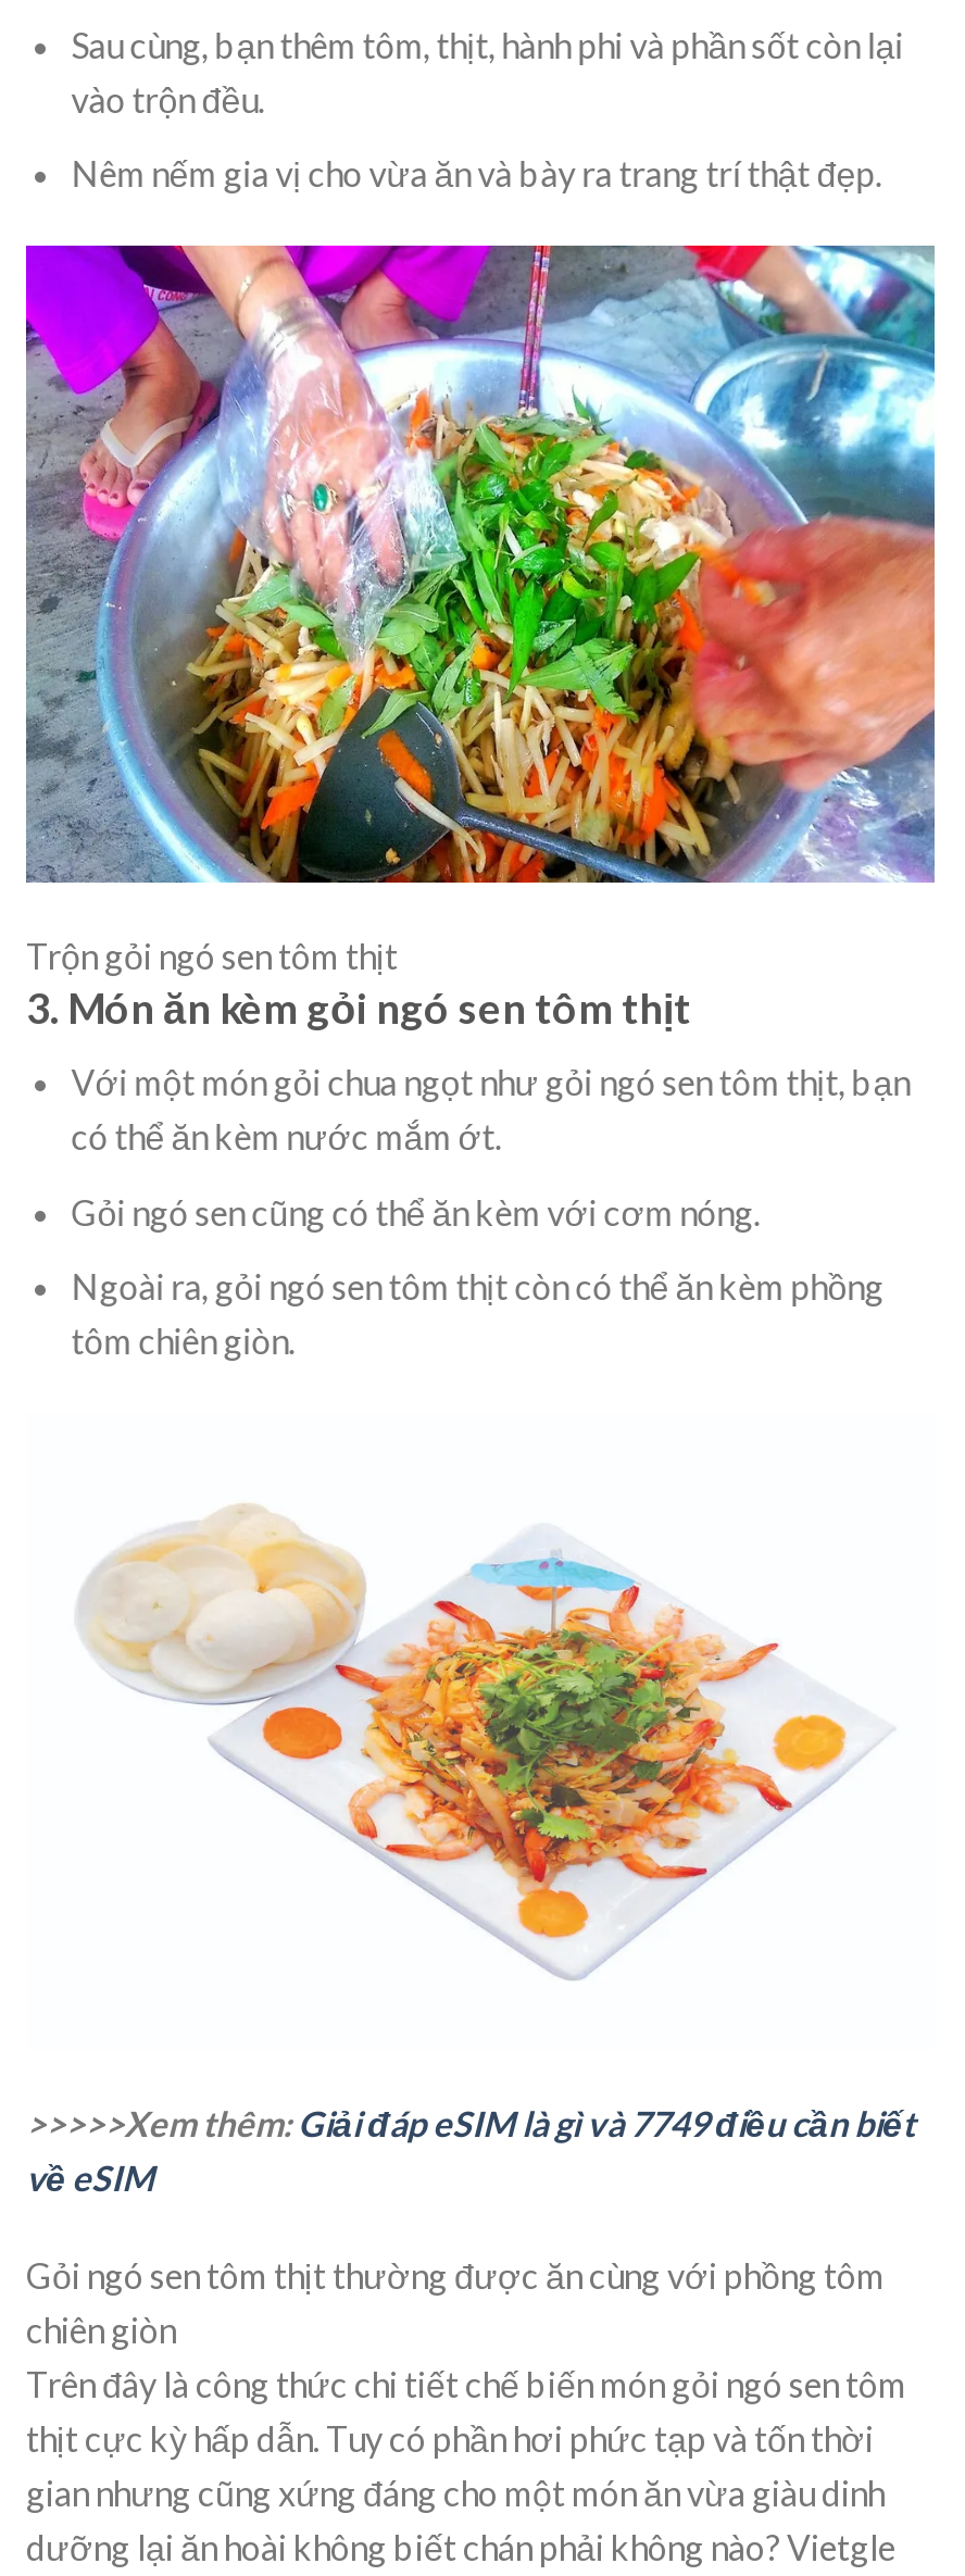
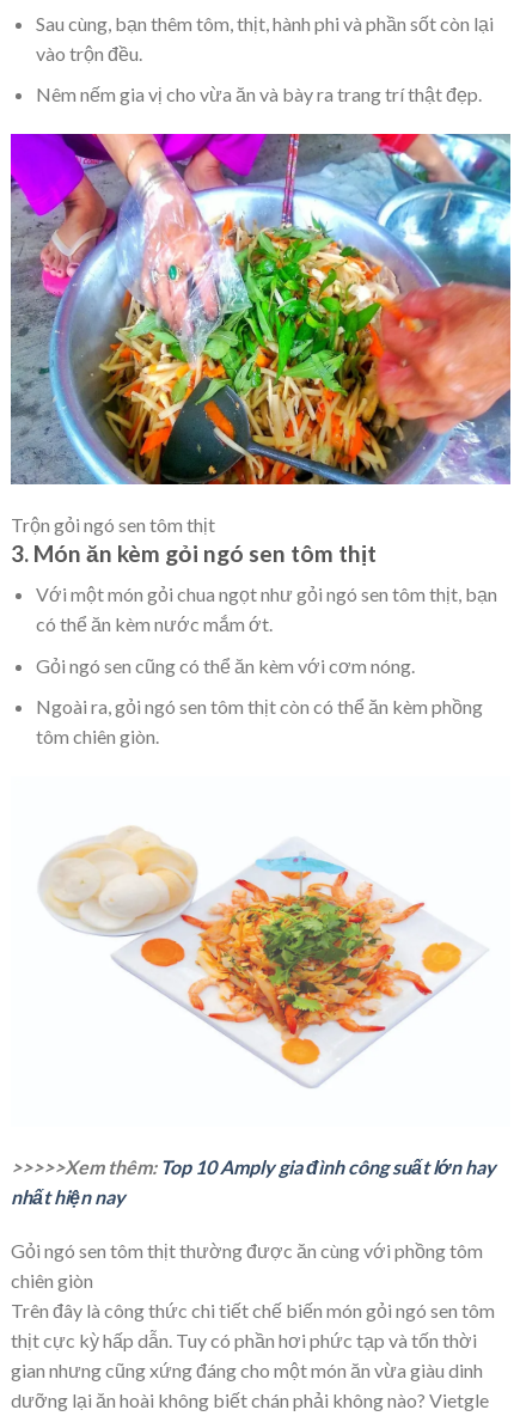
[26,2101,915,2197] >>>>>Xem thêm: Giải đáp eSIM là gì và 7749 điều cần biết | về eSIM -> [11,1155,496,1207] >>>>>Xem thêm: Top 10 Amply gia đình công suất lớn hay | nhất hiện nay

